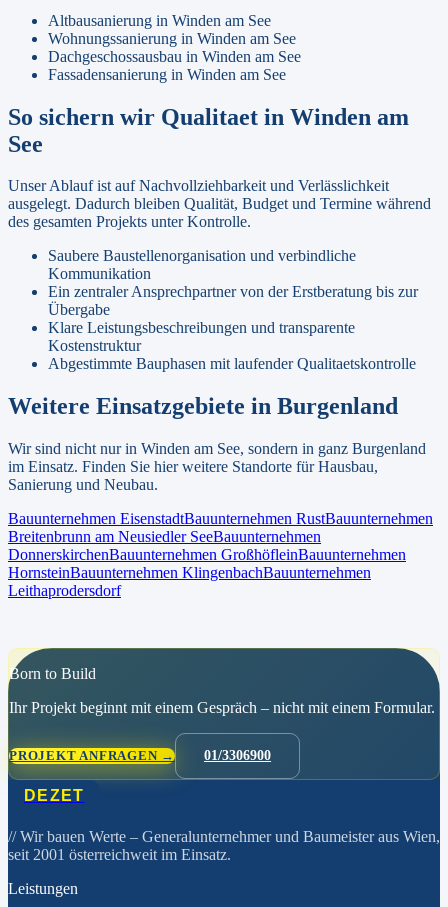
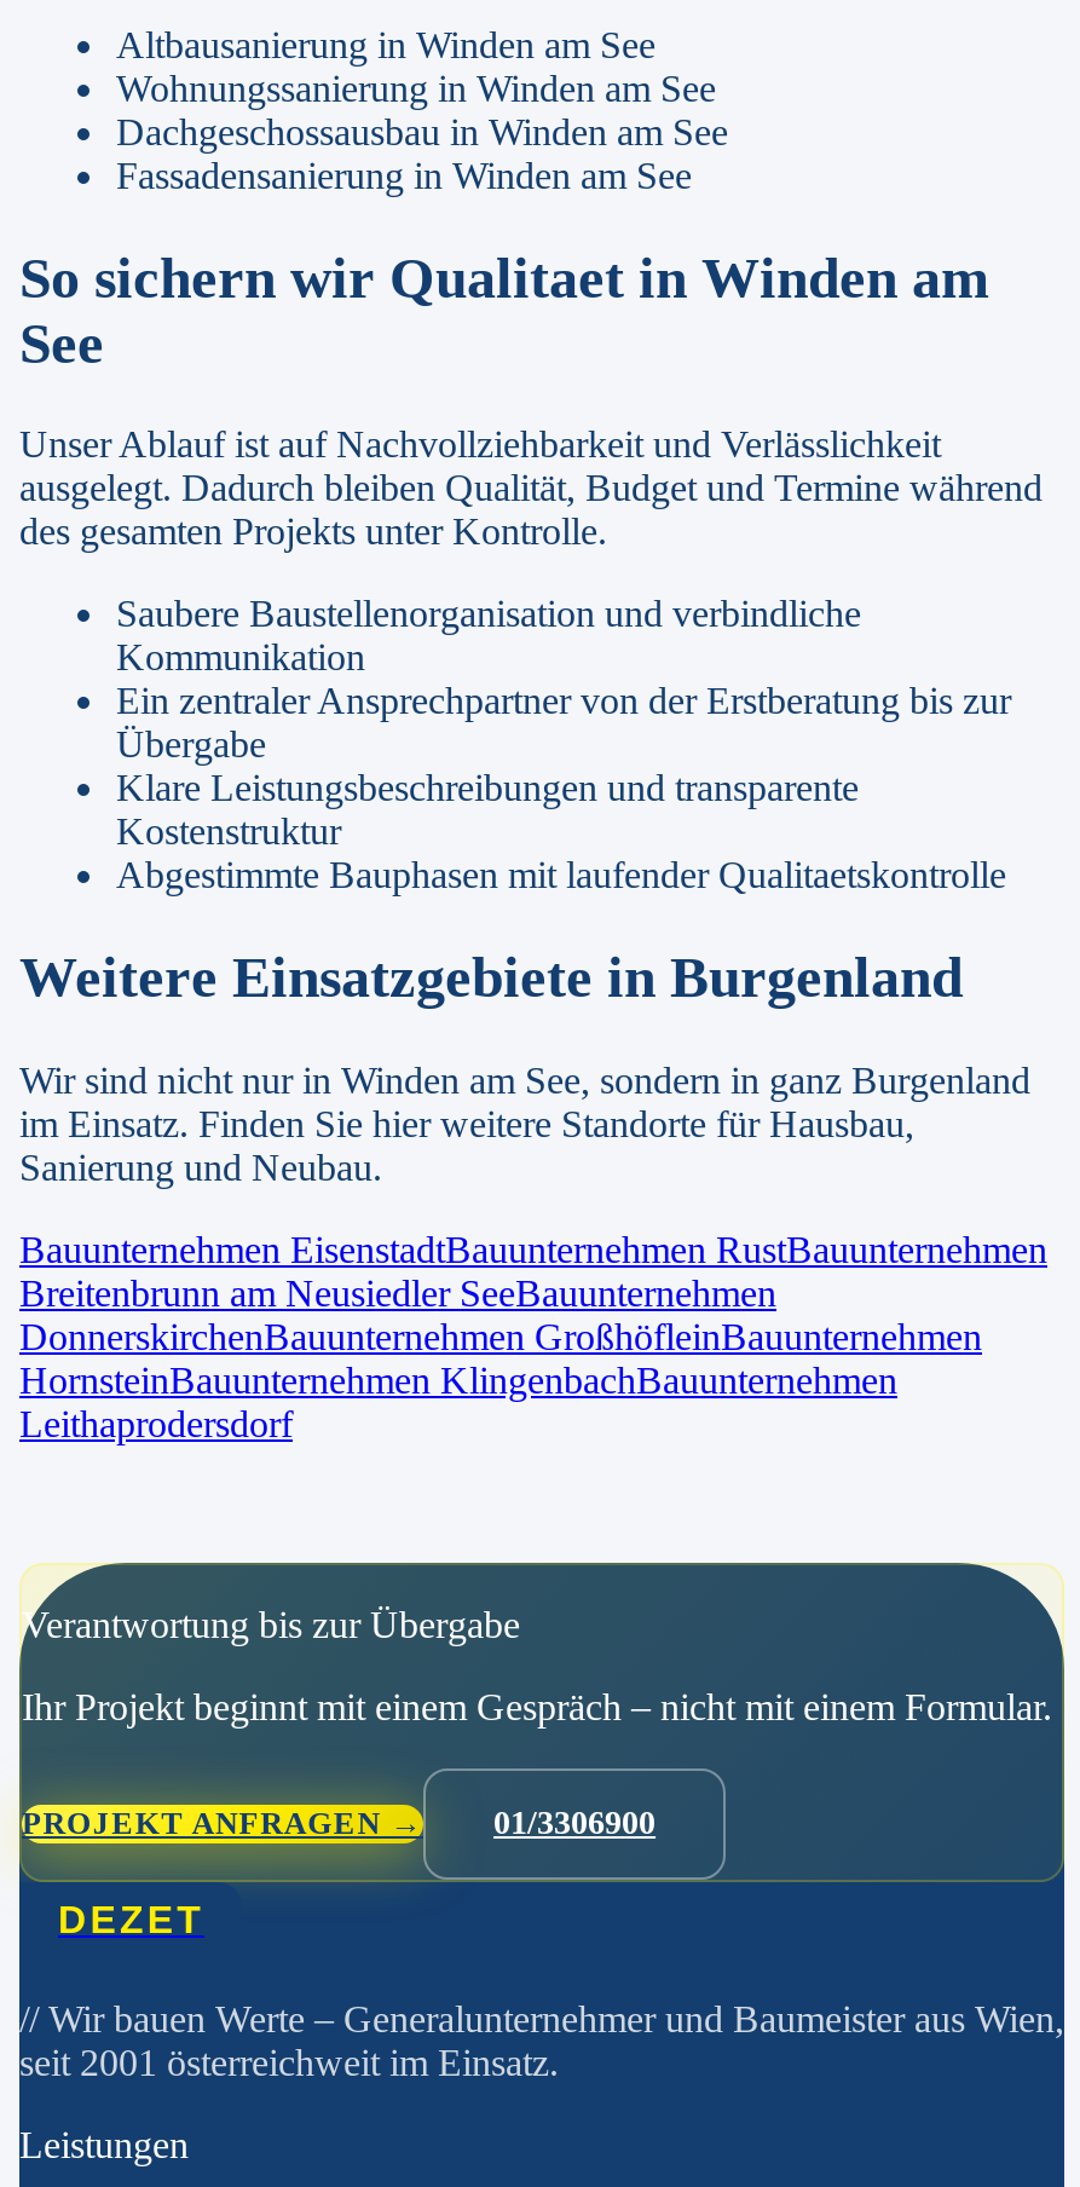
[9,665,96,682] Born to Build -> [22,1604,520,1646] Verantwortung bis zur Übergabe

